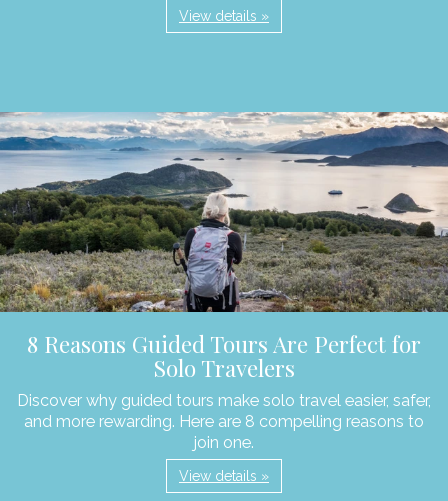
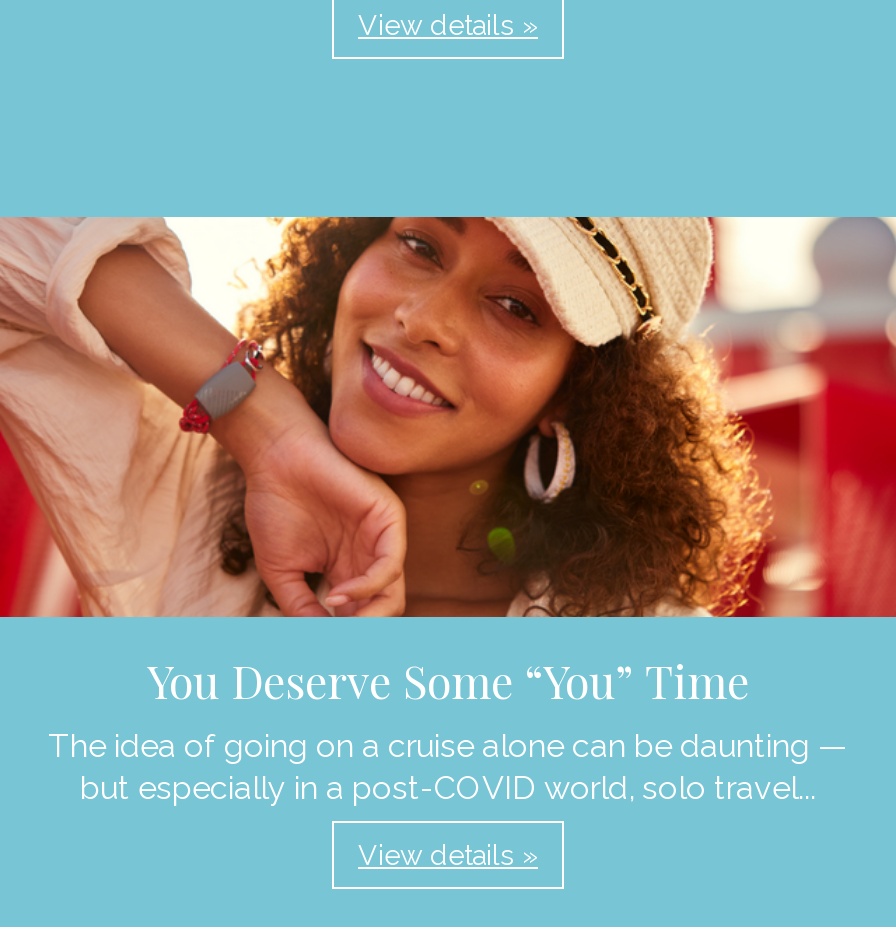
[3,111,445,451] [image] | 8 Reasons Guided Tours Are Perfect for | Solo Travelers | Discover why guided tours make solo travel easier, safer, | and more rewarding. Here are 8 compelling reasons to | join one. -> [6,215,890,806] [image] | You Deserve Some “You” Time | The idea of going on a cruise alone can be daunting — | but especially in a post-COVID world, solo travel...

